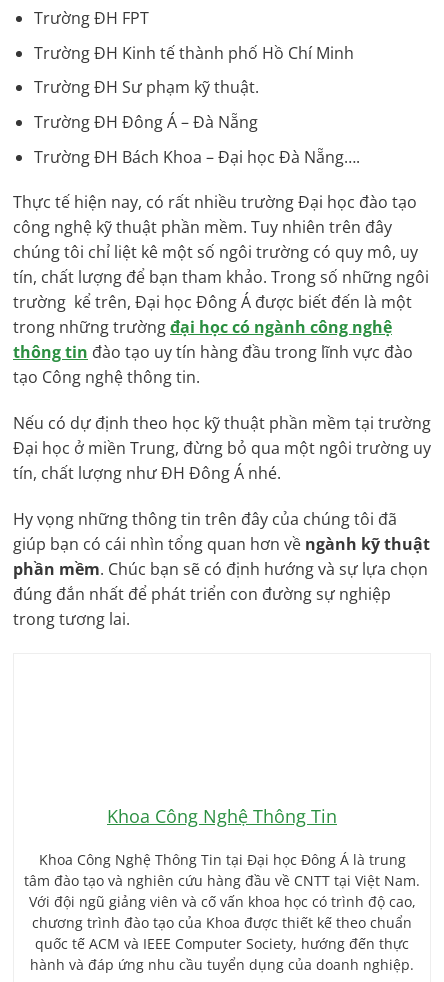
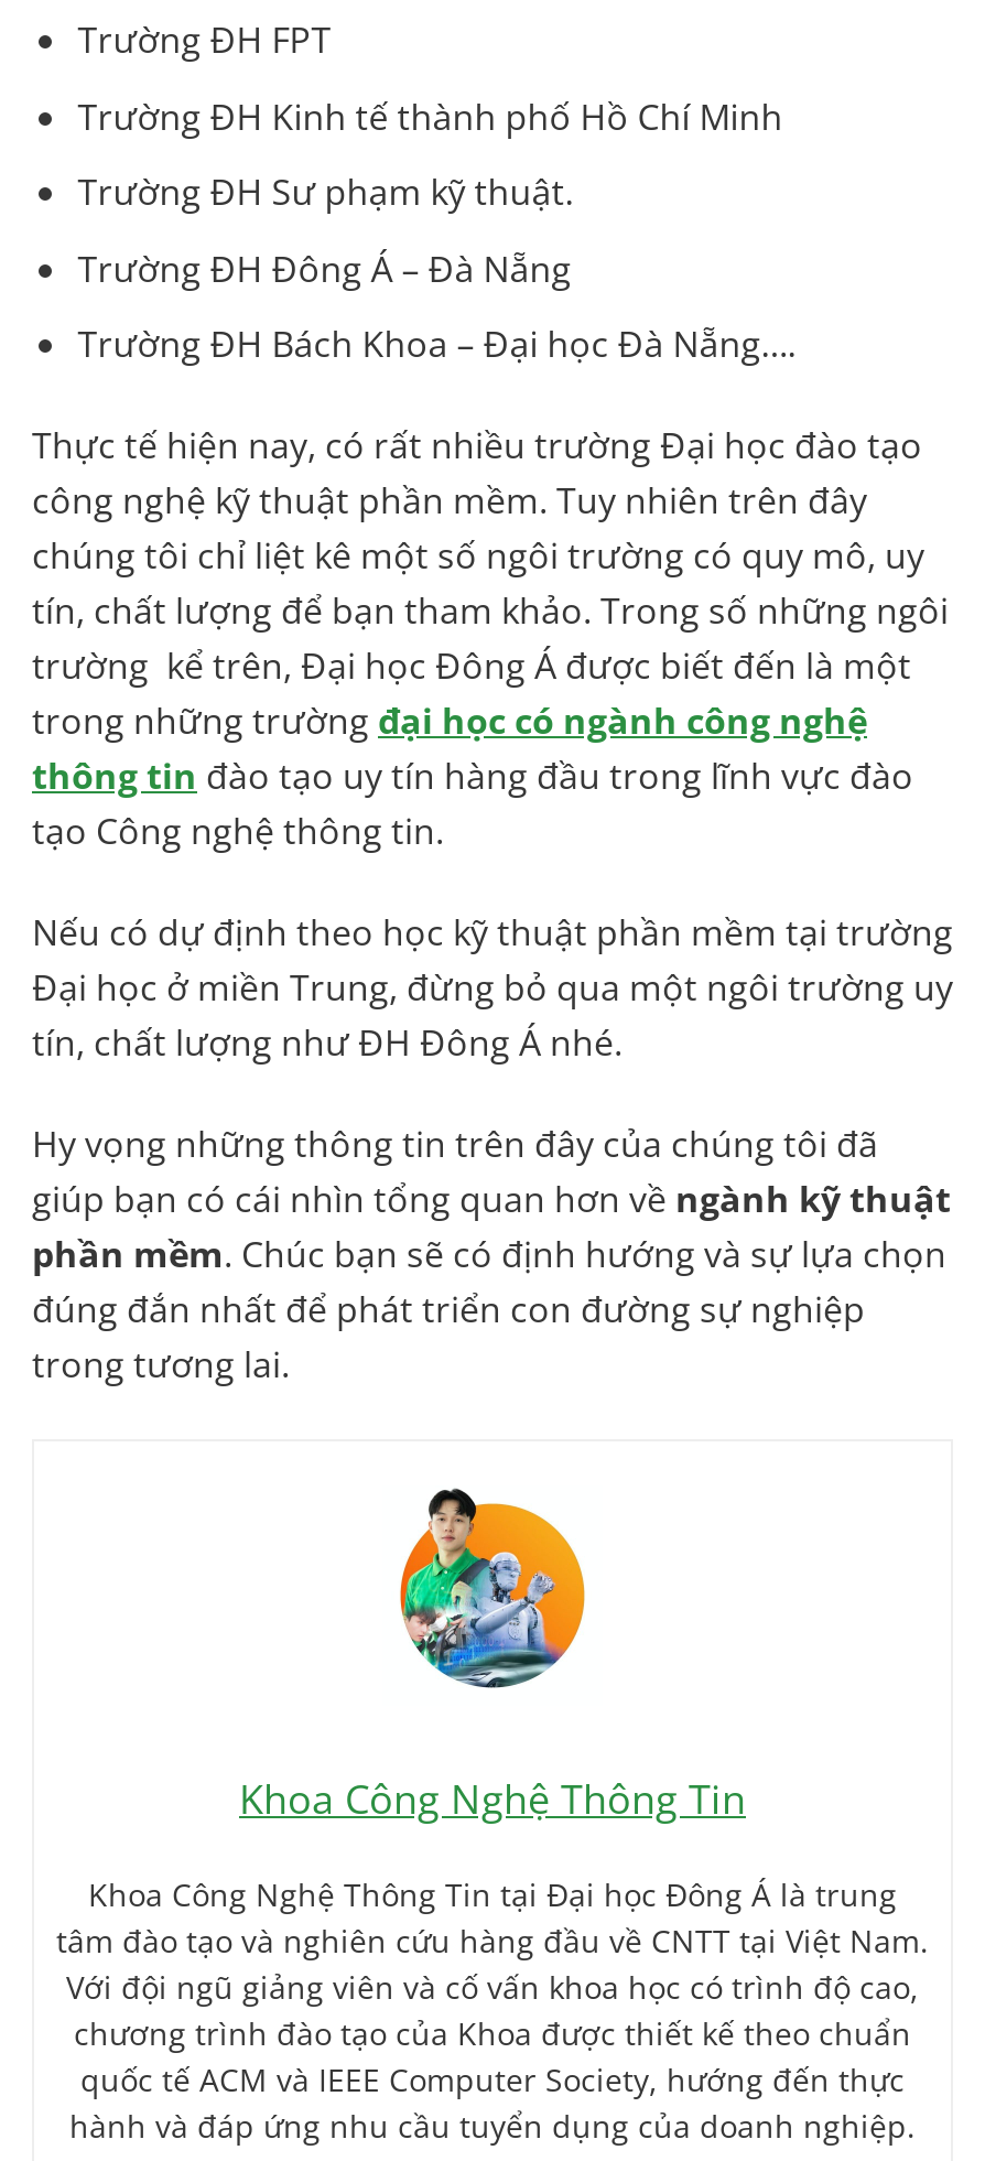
none -> [398,1485,587,1690] [image]

